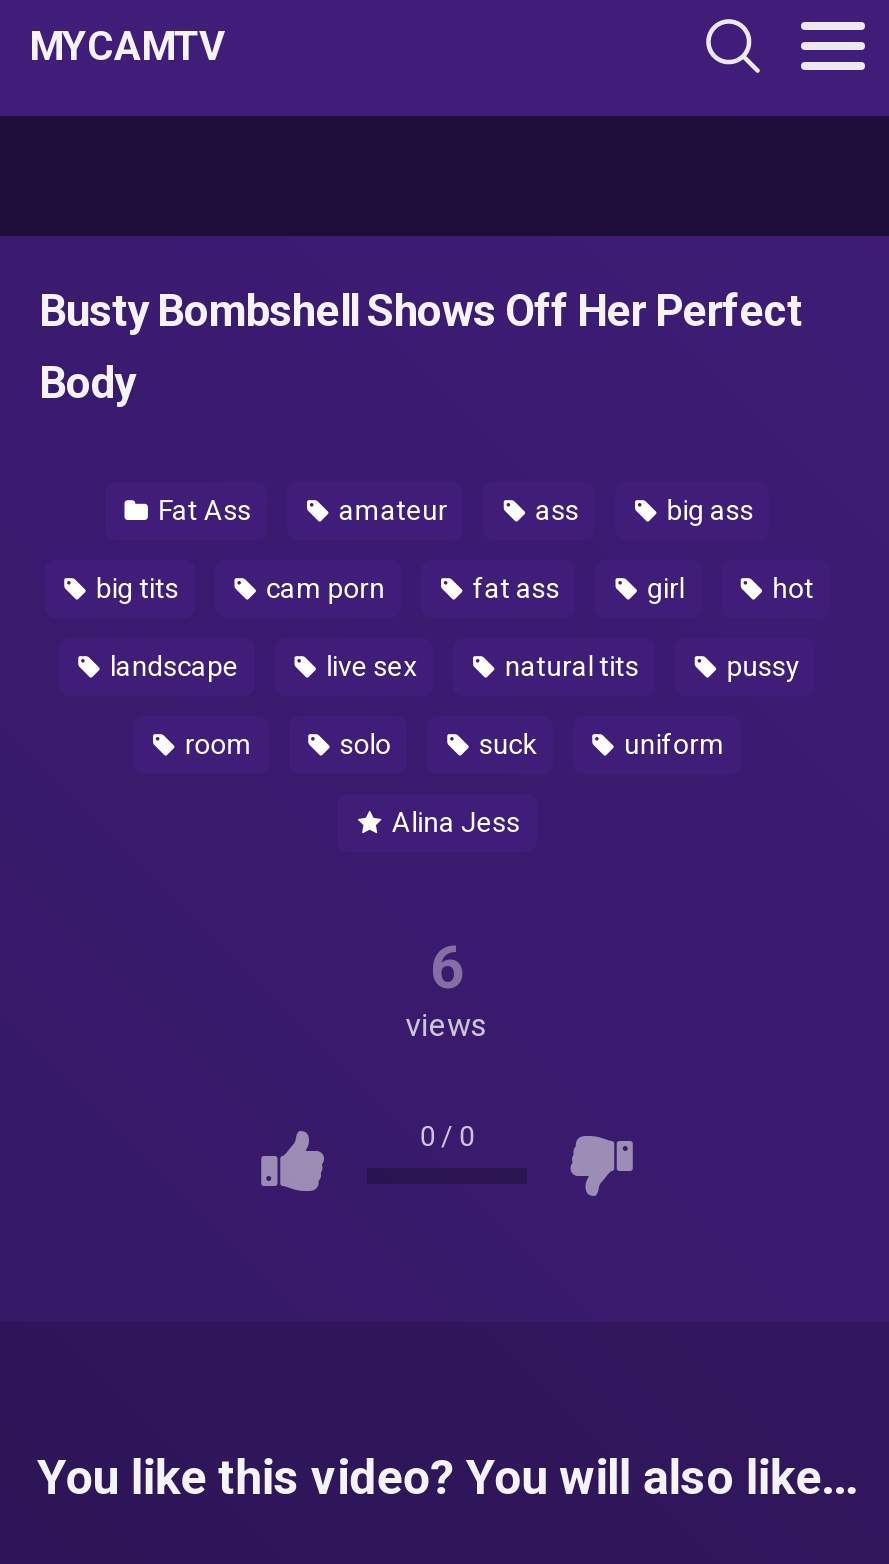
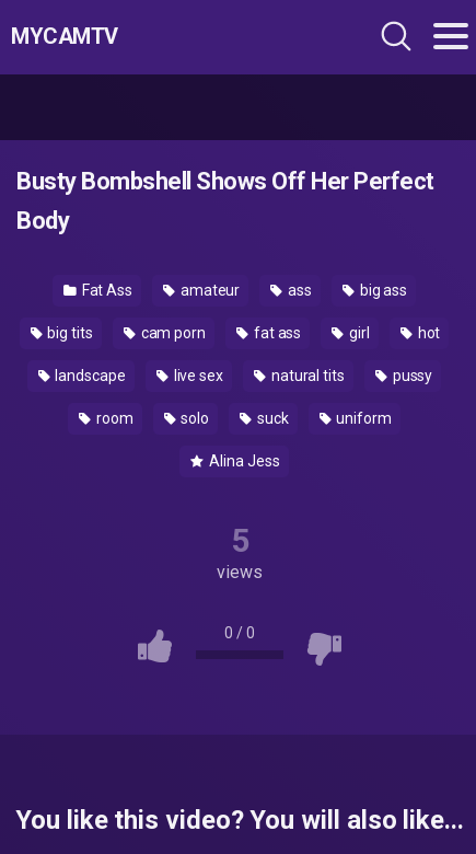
[430,932,464,1002] 6 -> [230,521,249,559] 5

